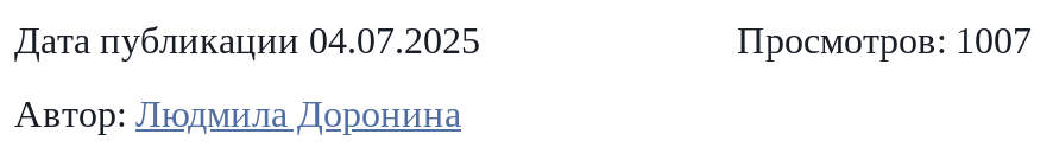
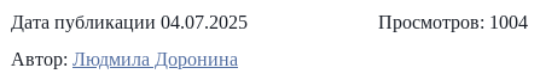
[737,20,1032,60] Просмотров: 1007 -> [378,12,528,32] Просмотров: 1004

